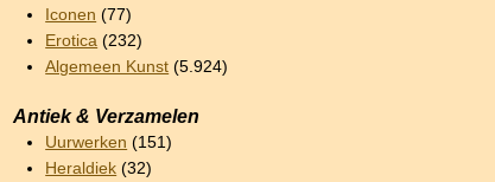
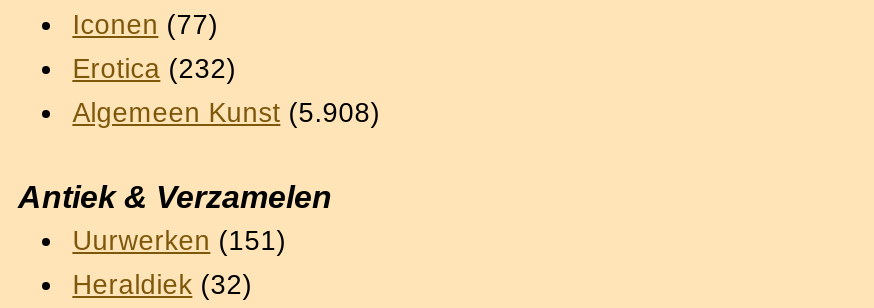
[45,58,228,75] Algemeen Kunst (5.924) -> [72,97,380,127] Algemeen Kunst (5.908)

